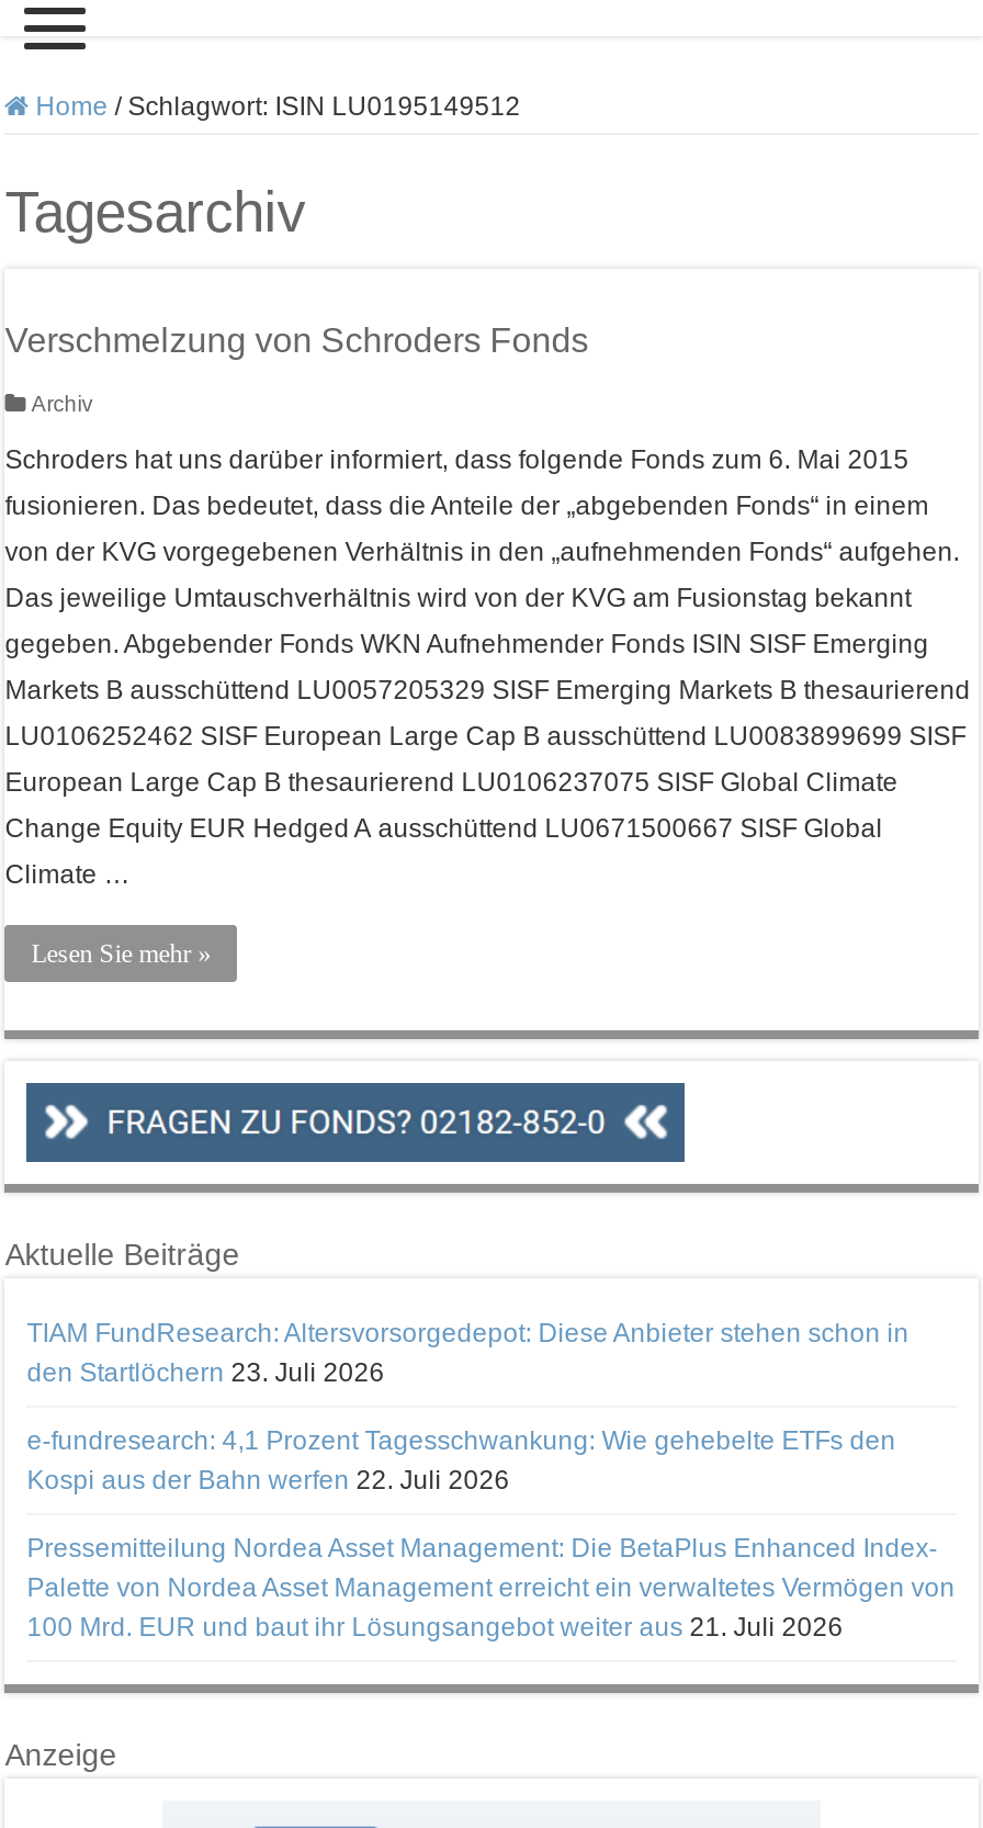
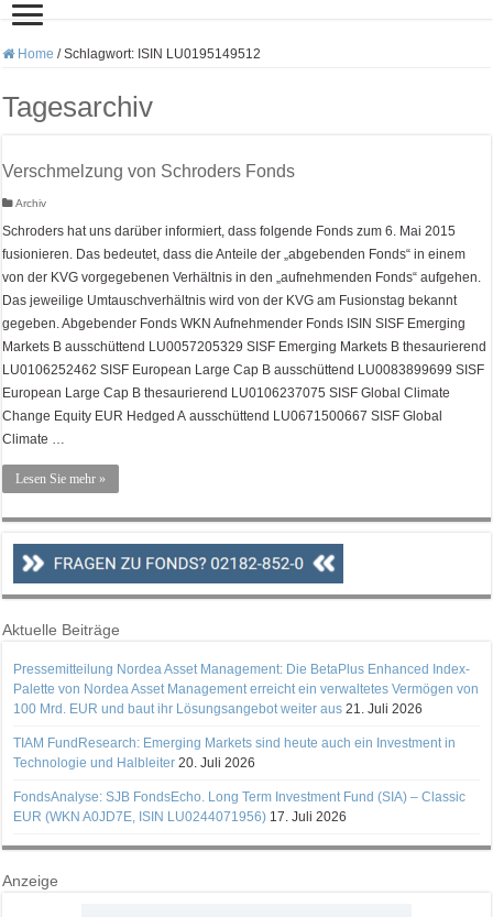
[27,1319,909,1497] TIAM FundResearch: Altersvorsorgedepot: Diese Anbieter stehen schon in | den Startlöchern 23. Juli 2026 | e-fundresearch: 4,1 Prozent Tagesschwankung: Wie gehebelte ETFs den | Kospi aus der Bahn werfen 22. Juli 2026 -> none
moved [27,1534,955,1644] -> [13,662,479,717]: Pressemitteilung Nordea Asset Management: Die BetaPlus Enhanced Index- | Palette von Nordea Asset Management erreicht ein verwaltetes Vermögen von | 100 Mrd. EUR und baut ihr Lösungsangebot weiter aus 21. Juli 2026
none -> [13,735,466,825] TIAM FundResearch: Emerging Markets sind heute auch ein Investment in | Technologie und Halbleiter 20. Juli 2026 | FondsAnalyse: SJB FondsEcho. Long Term Investment Fund (SIA) – Classic | EUR (WKN A0JD7E, ISIN LU0244071956) 17. Juli 2026

